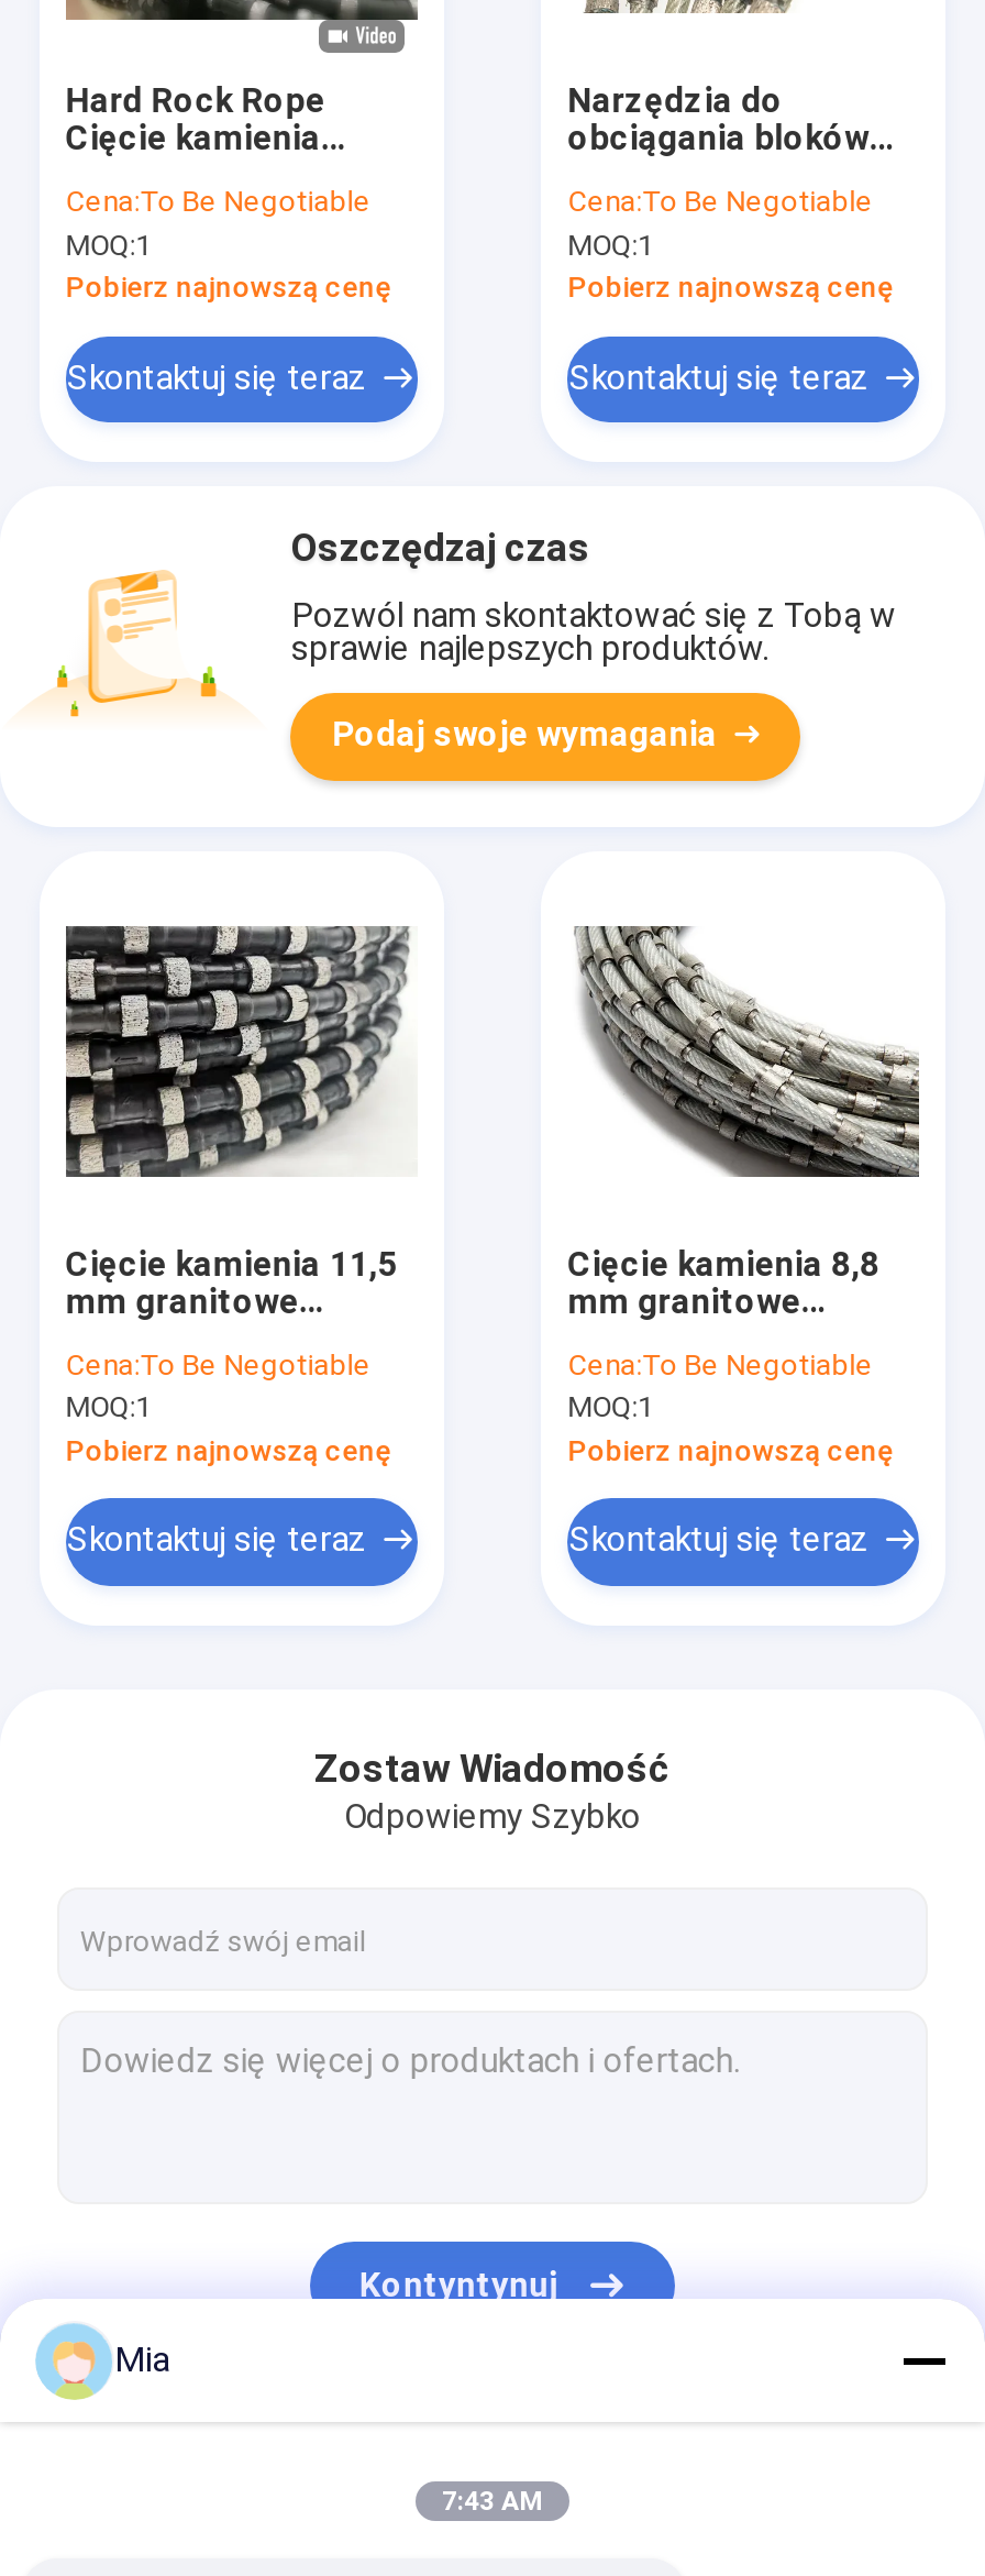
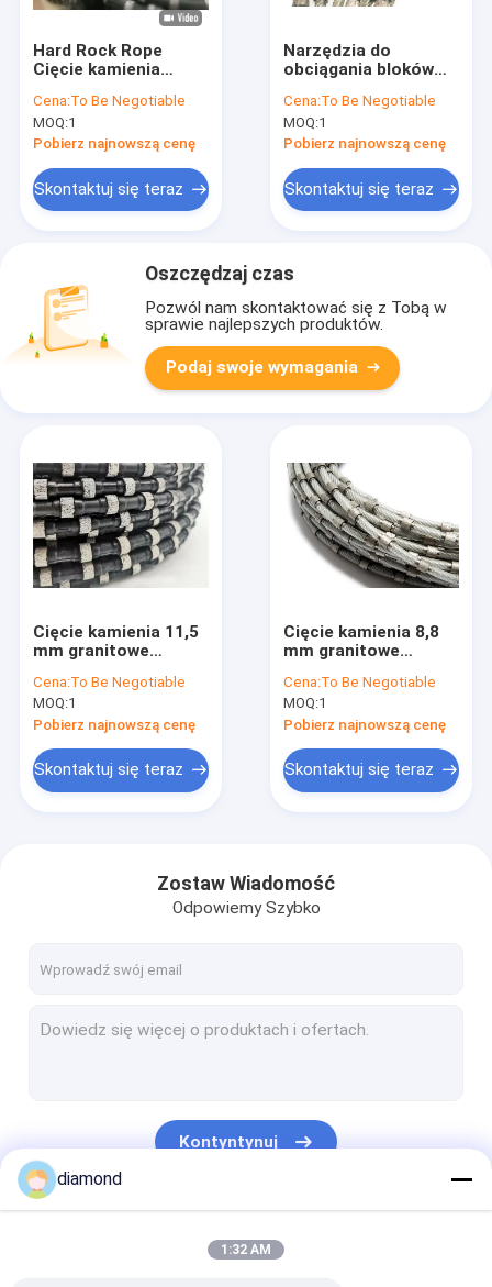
[114,2338,169,2380] Mia -> [57,1168,122,1189] diamond
[442,2486,543,2517] 7:43 AM -> [221,1242,271,1257] 1:32 AM

